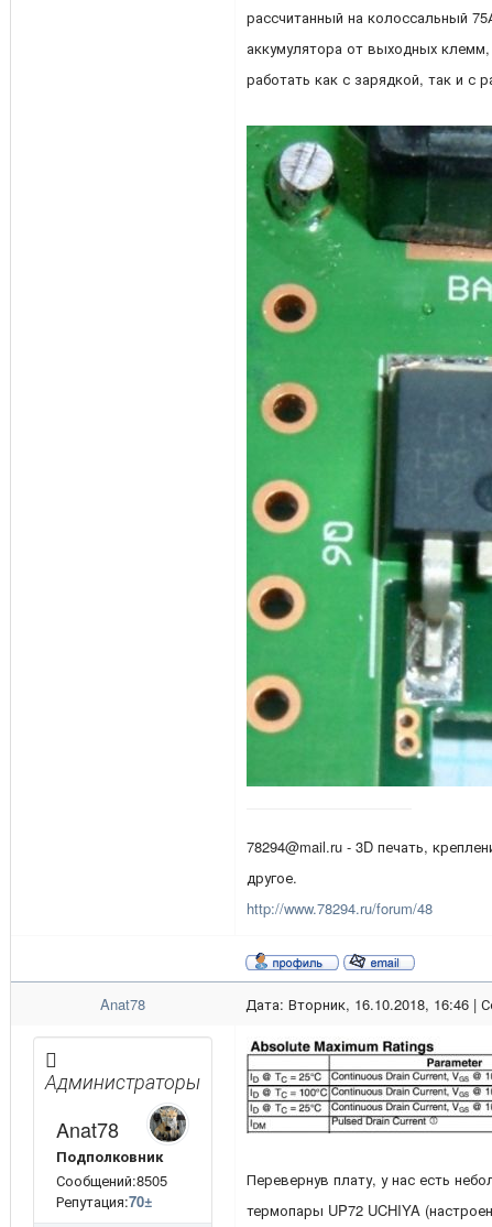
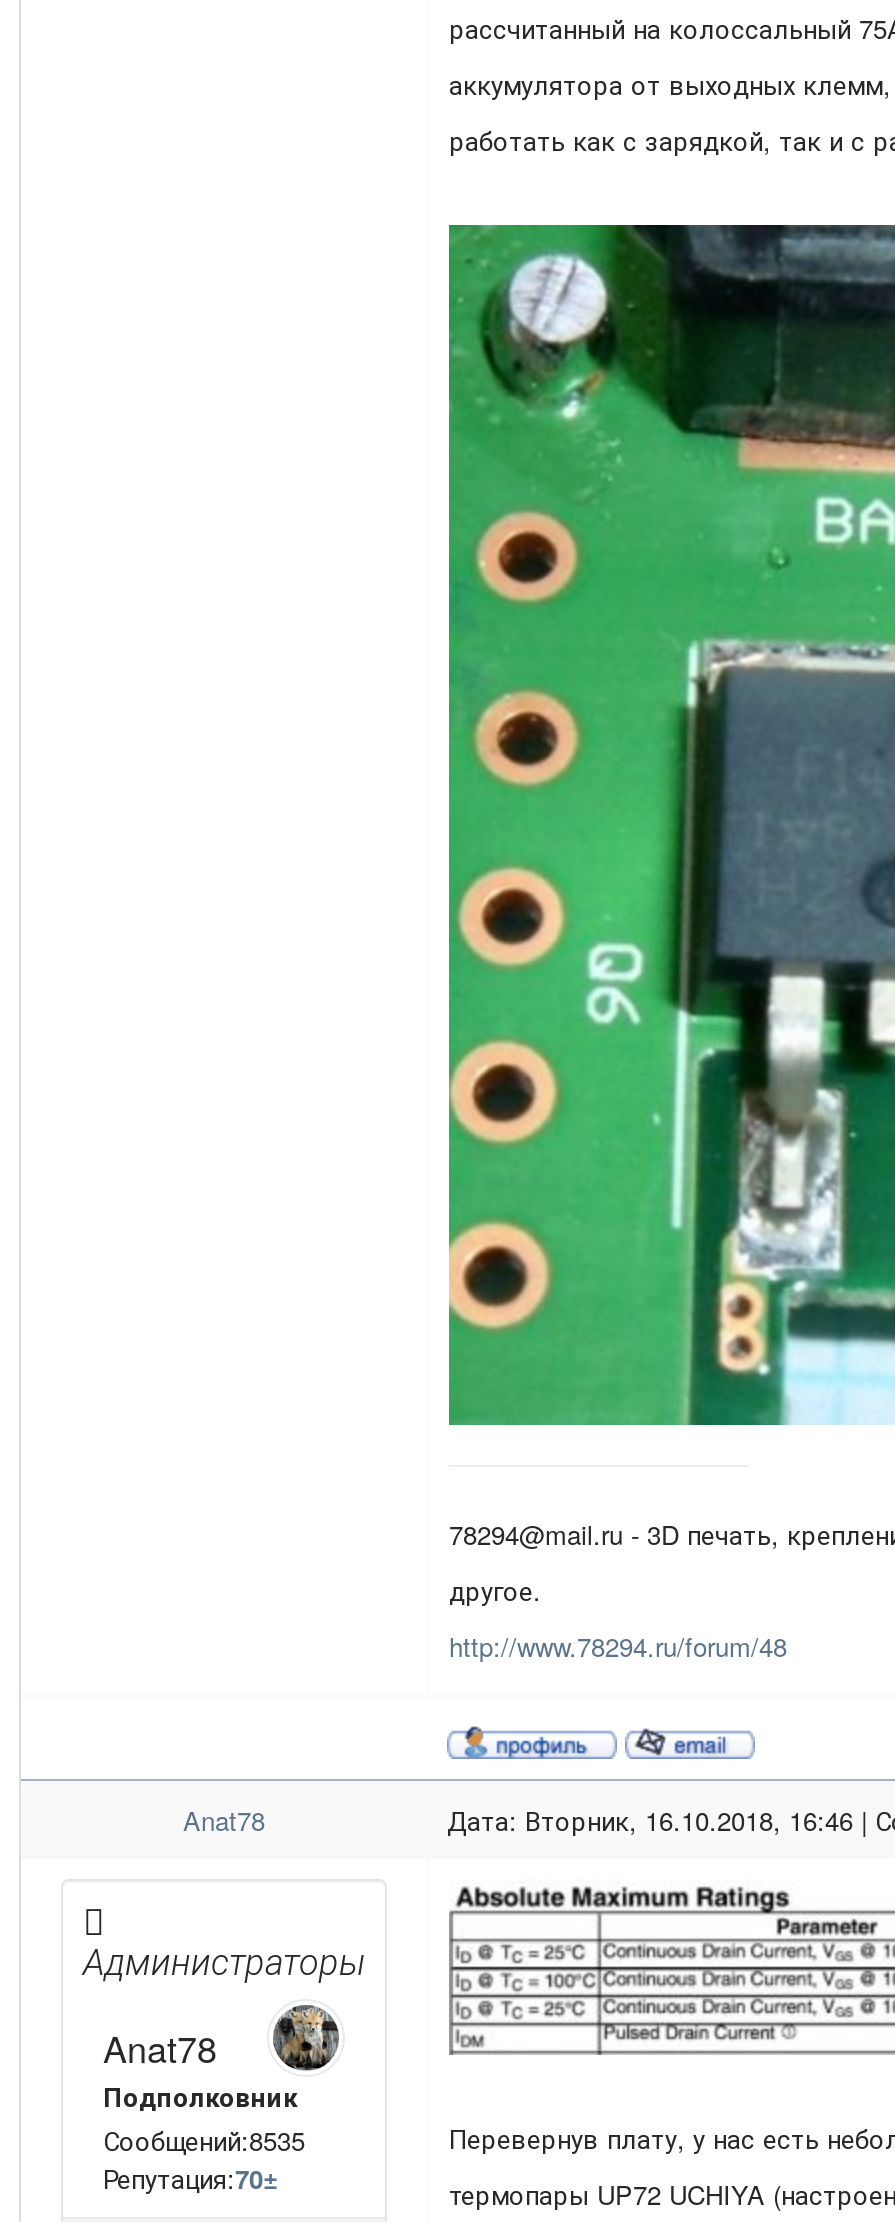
[56,1170,167,1191] Сообщений:8505 -> [103,2121,305,2159] Сообщений:8535

